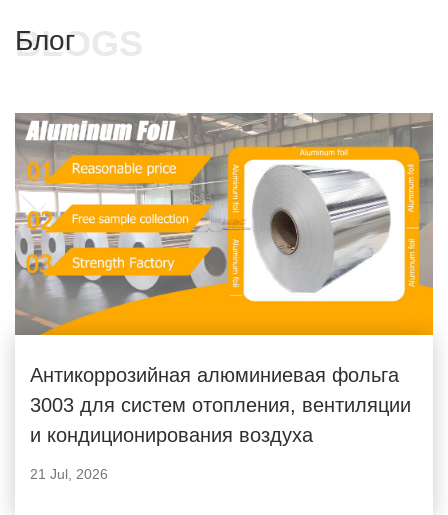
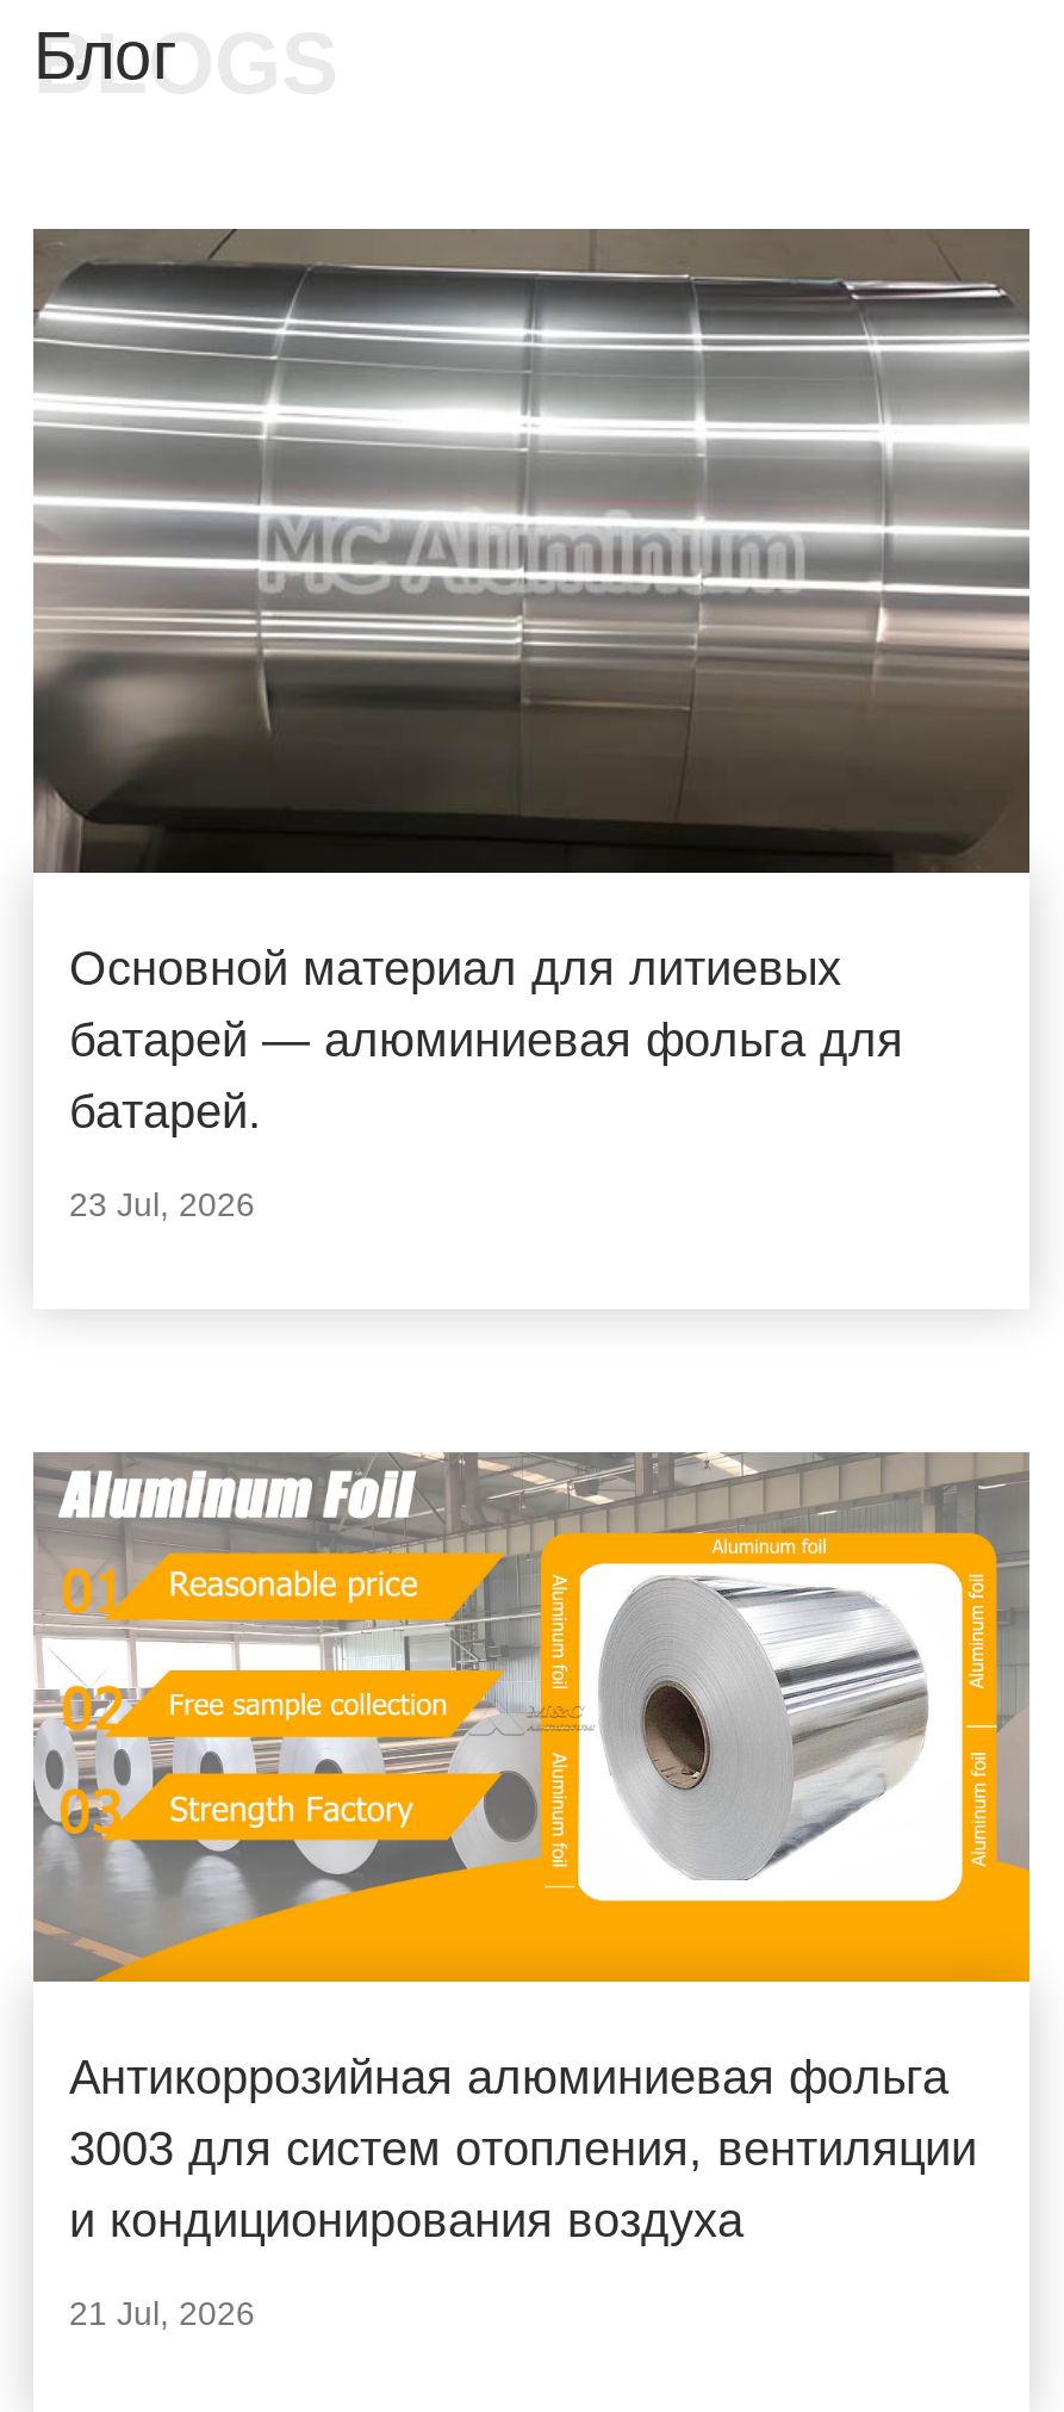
none -> [31,227,1032,1224] [image] | Основной материал для литиевых | батарей — алюминиевая фольга для | батарей. | 23 Jul, 2026

